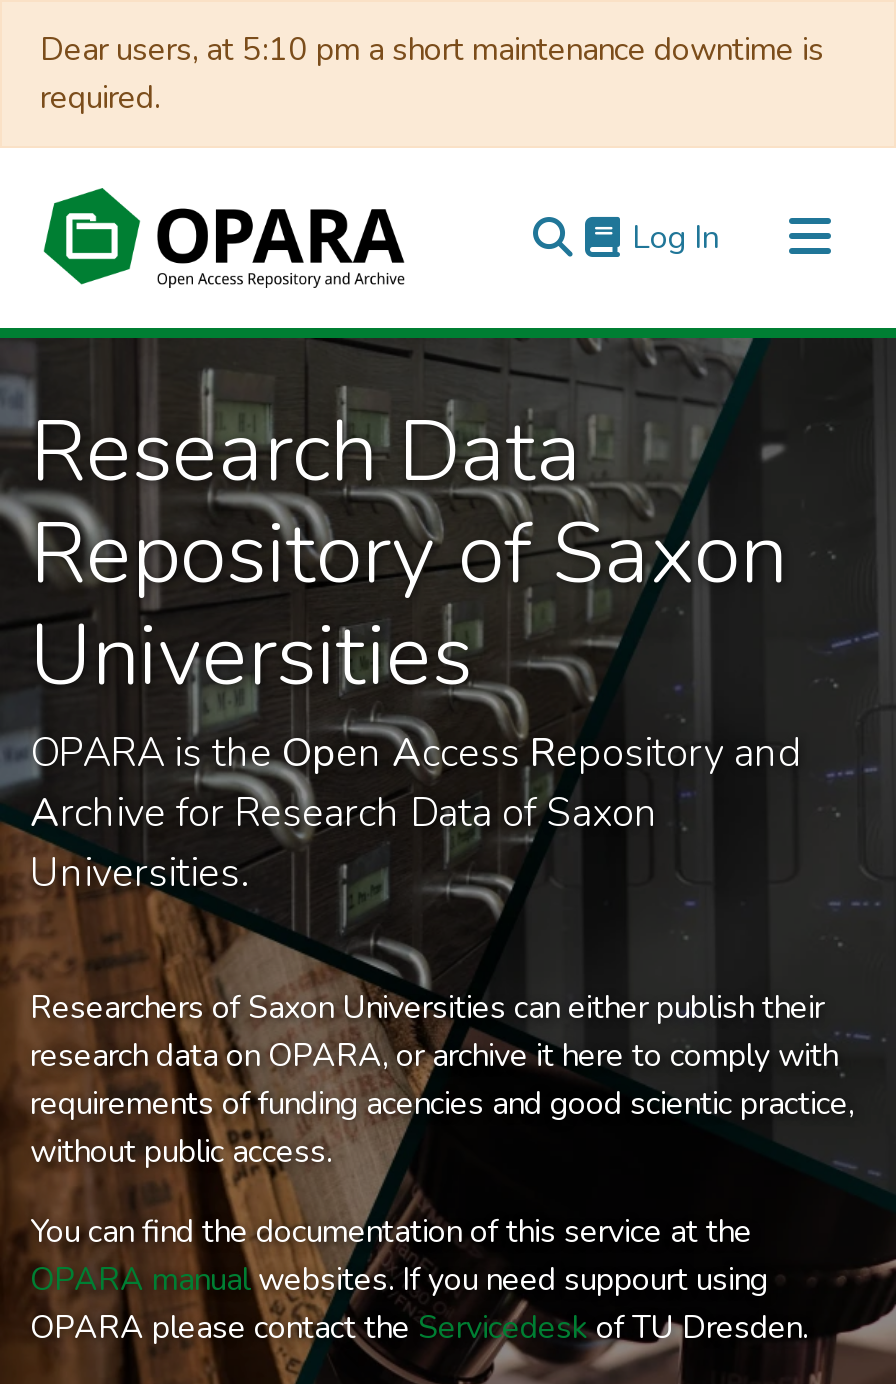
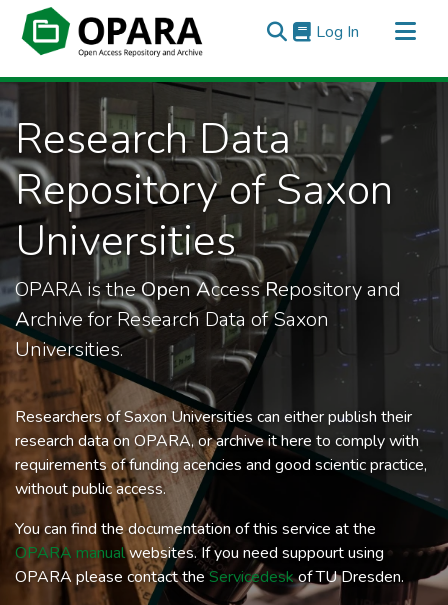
[40,28,824,120] Dear users, at 5:10 pm a short maintenance downtime is | required. -> none

